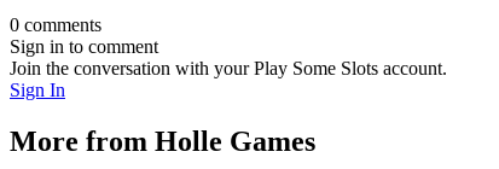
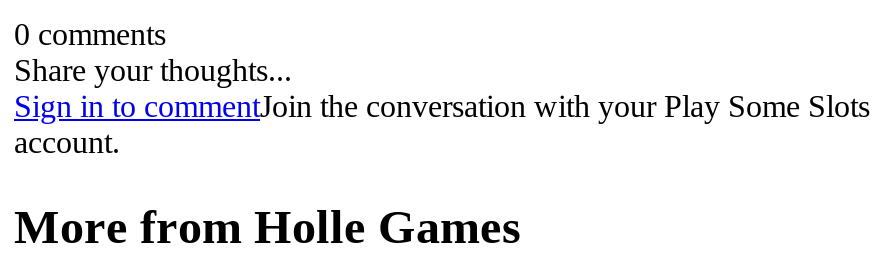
[10,36,447,100] Sign in to comment | Join the conversation with your Play Some Slots account. | Sign In -> [14,53,870,159] Share your thoughts... | Sign in to commentJoin the conversation with your Play Some Slots | account.

